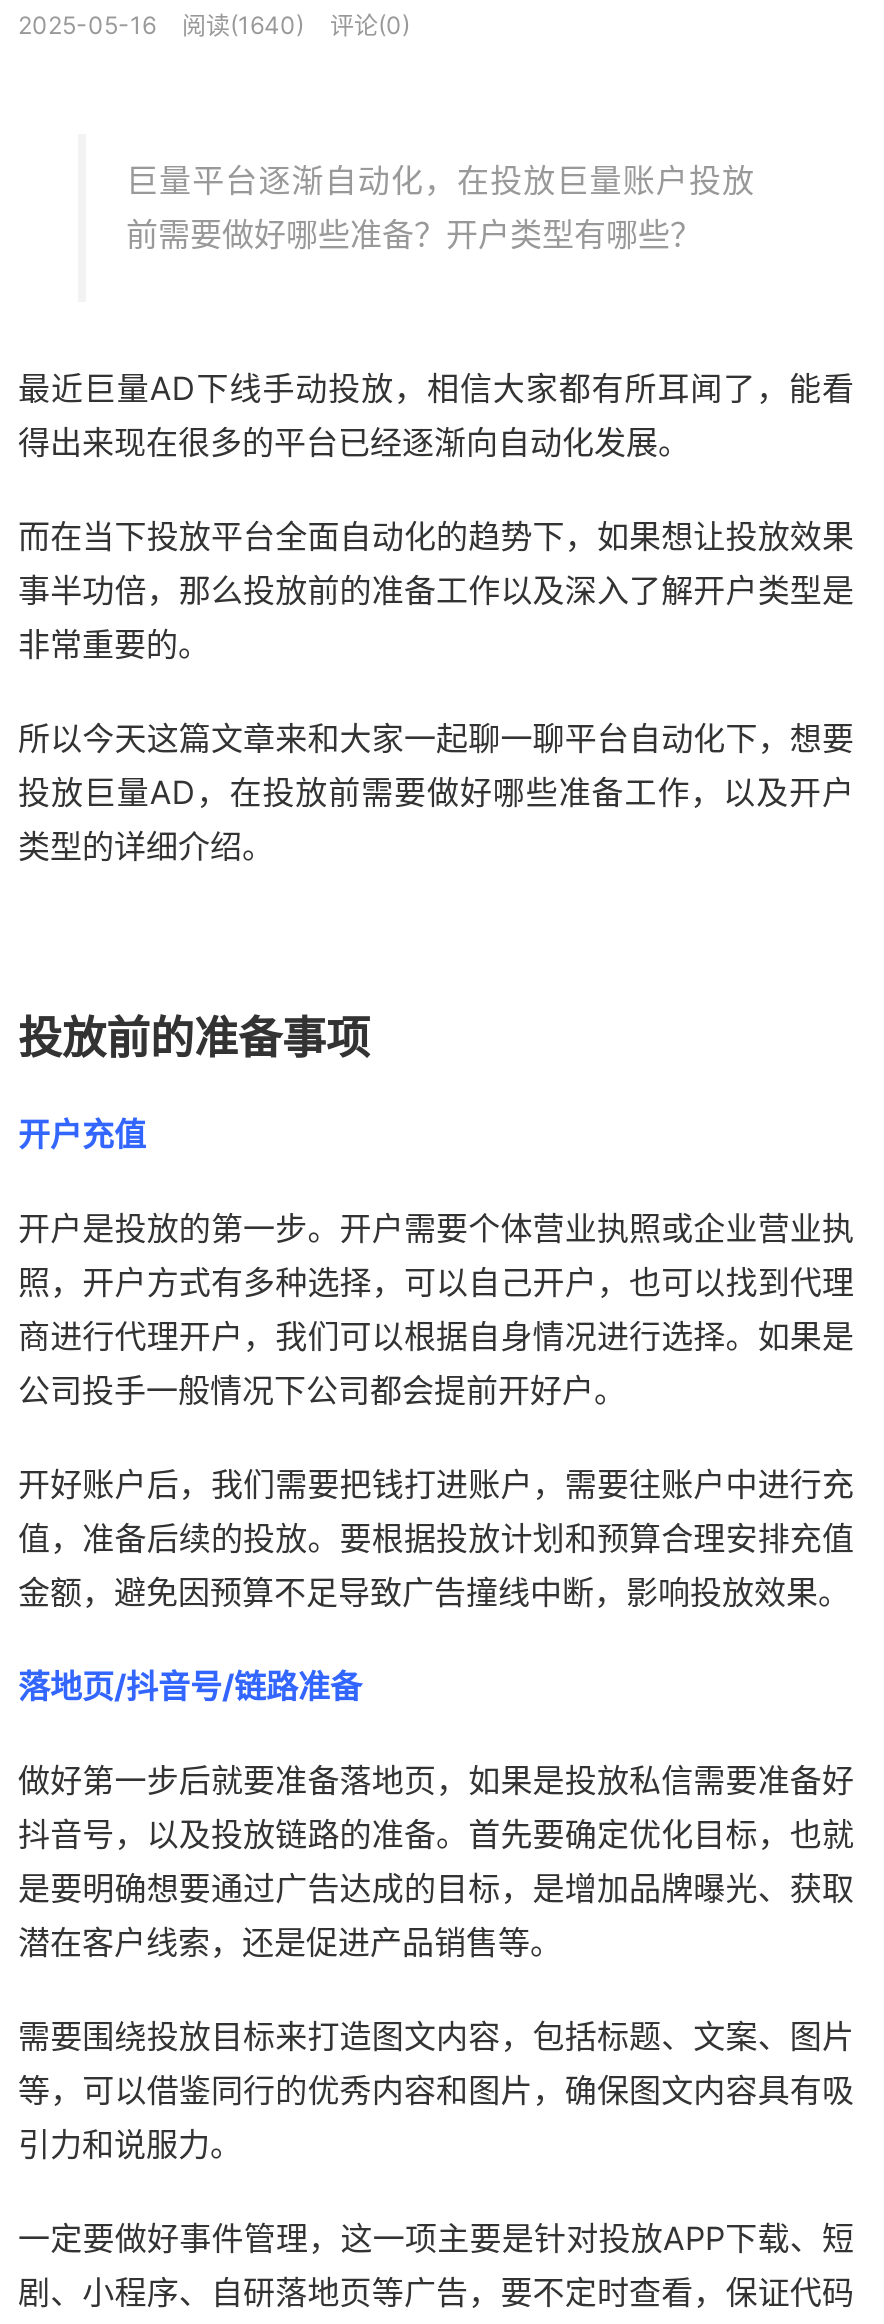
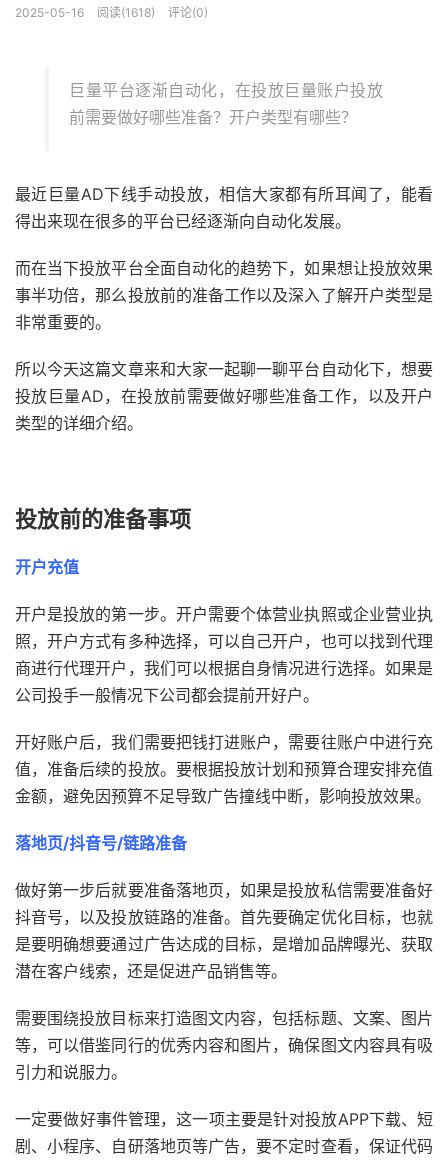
[18,10,410,40] 2025-05-16 阅读(1640) 评论(0) -> [15,5,208,20] 2025-05-16 阅读(1618) 评论(0)

